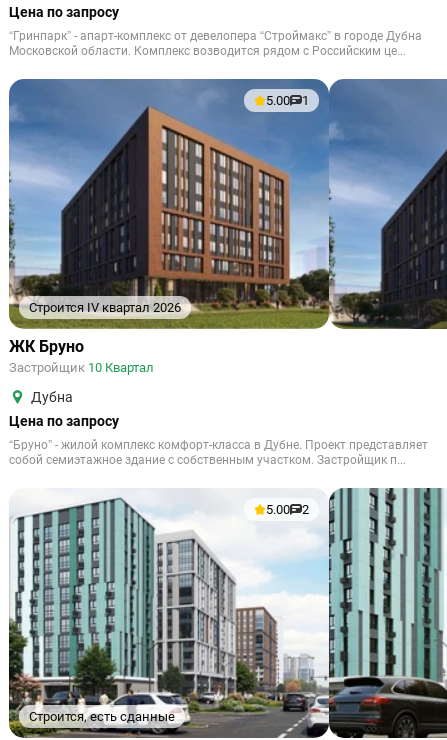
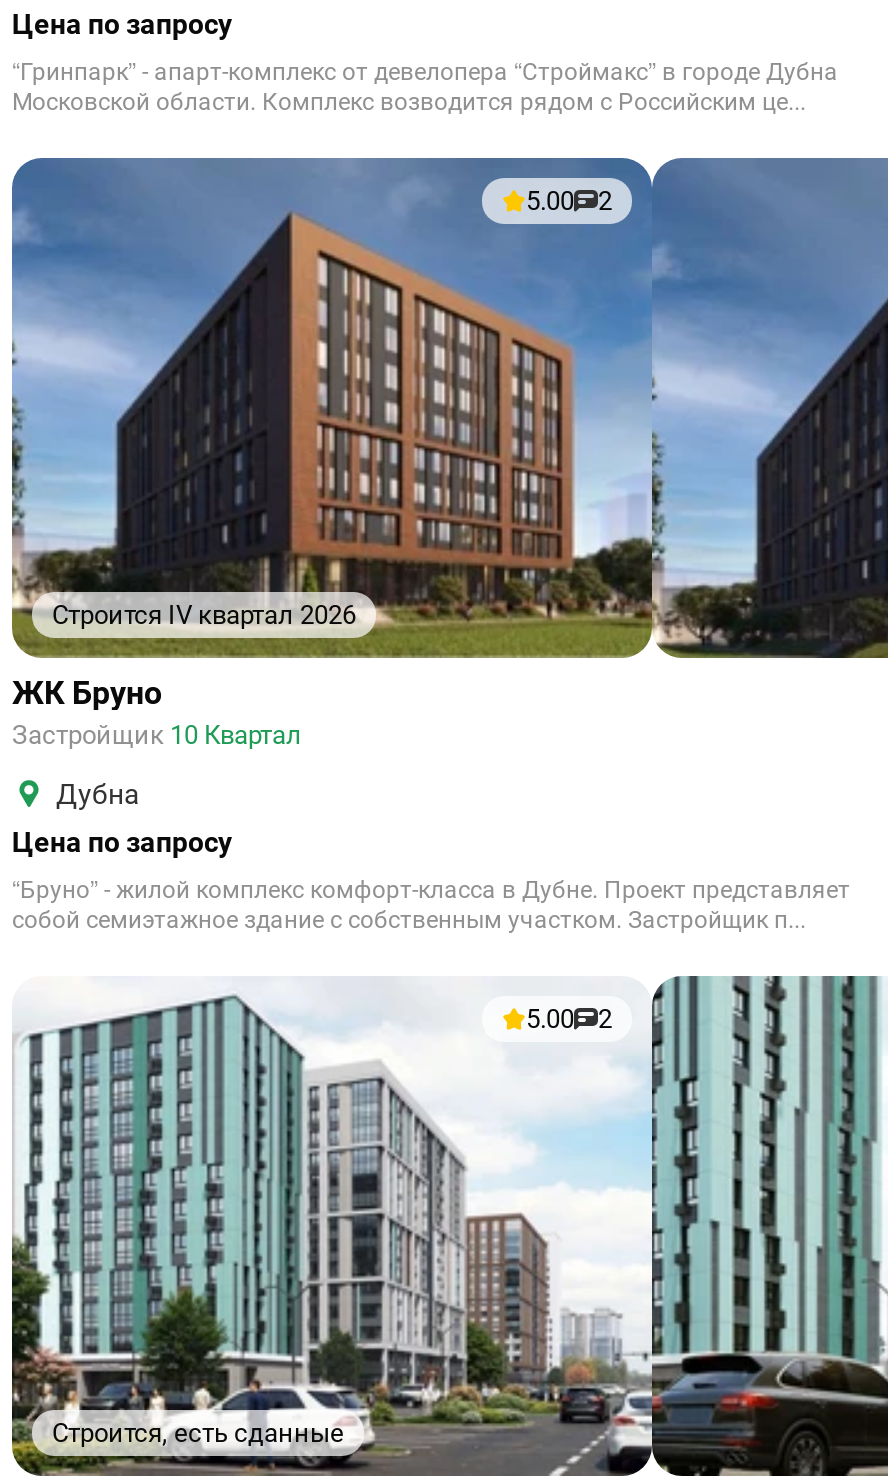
[266,93,309,108] 5.00 1 -> [526,186,612,216] 5.00 2

